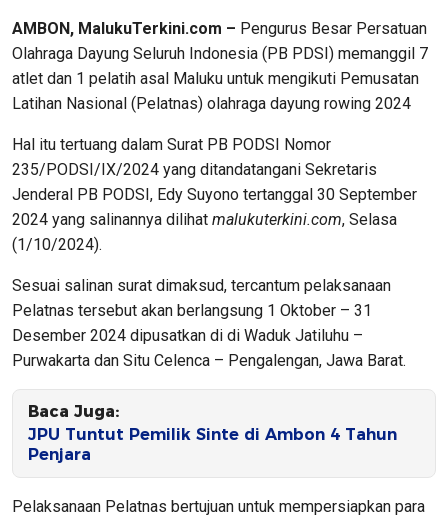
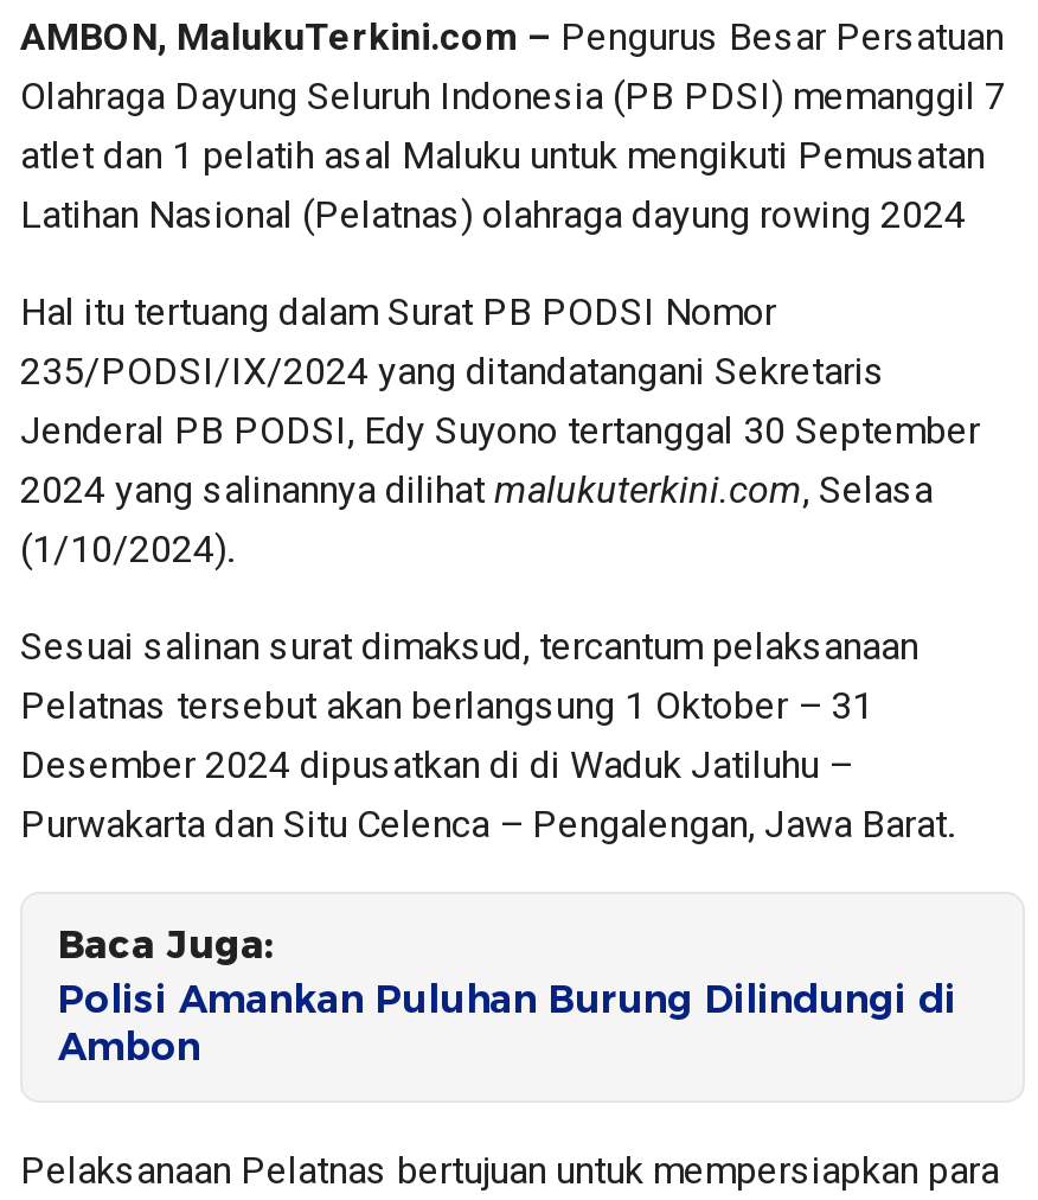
[28,425,397,464] JPU Tuntut Pemilik Sinte di Ambon 4 Tahun | Penjara -> [58,977,956,1070] Polisi Amankan Puluhan Burung Dilindungi di | Ambon

